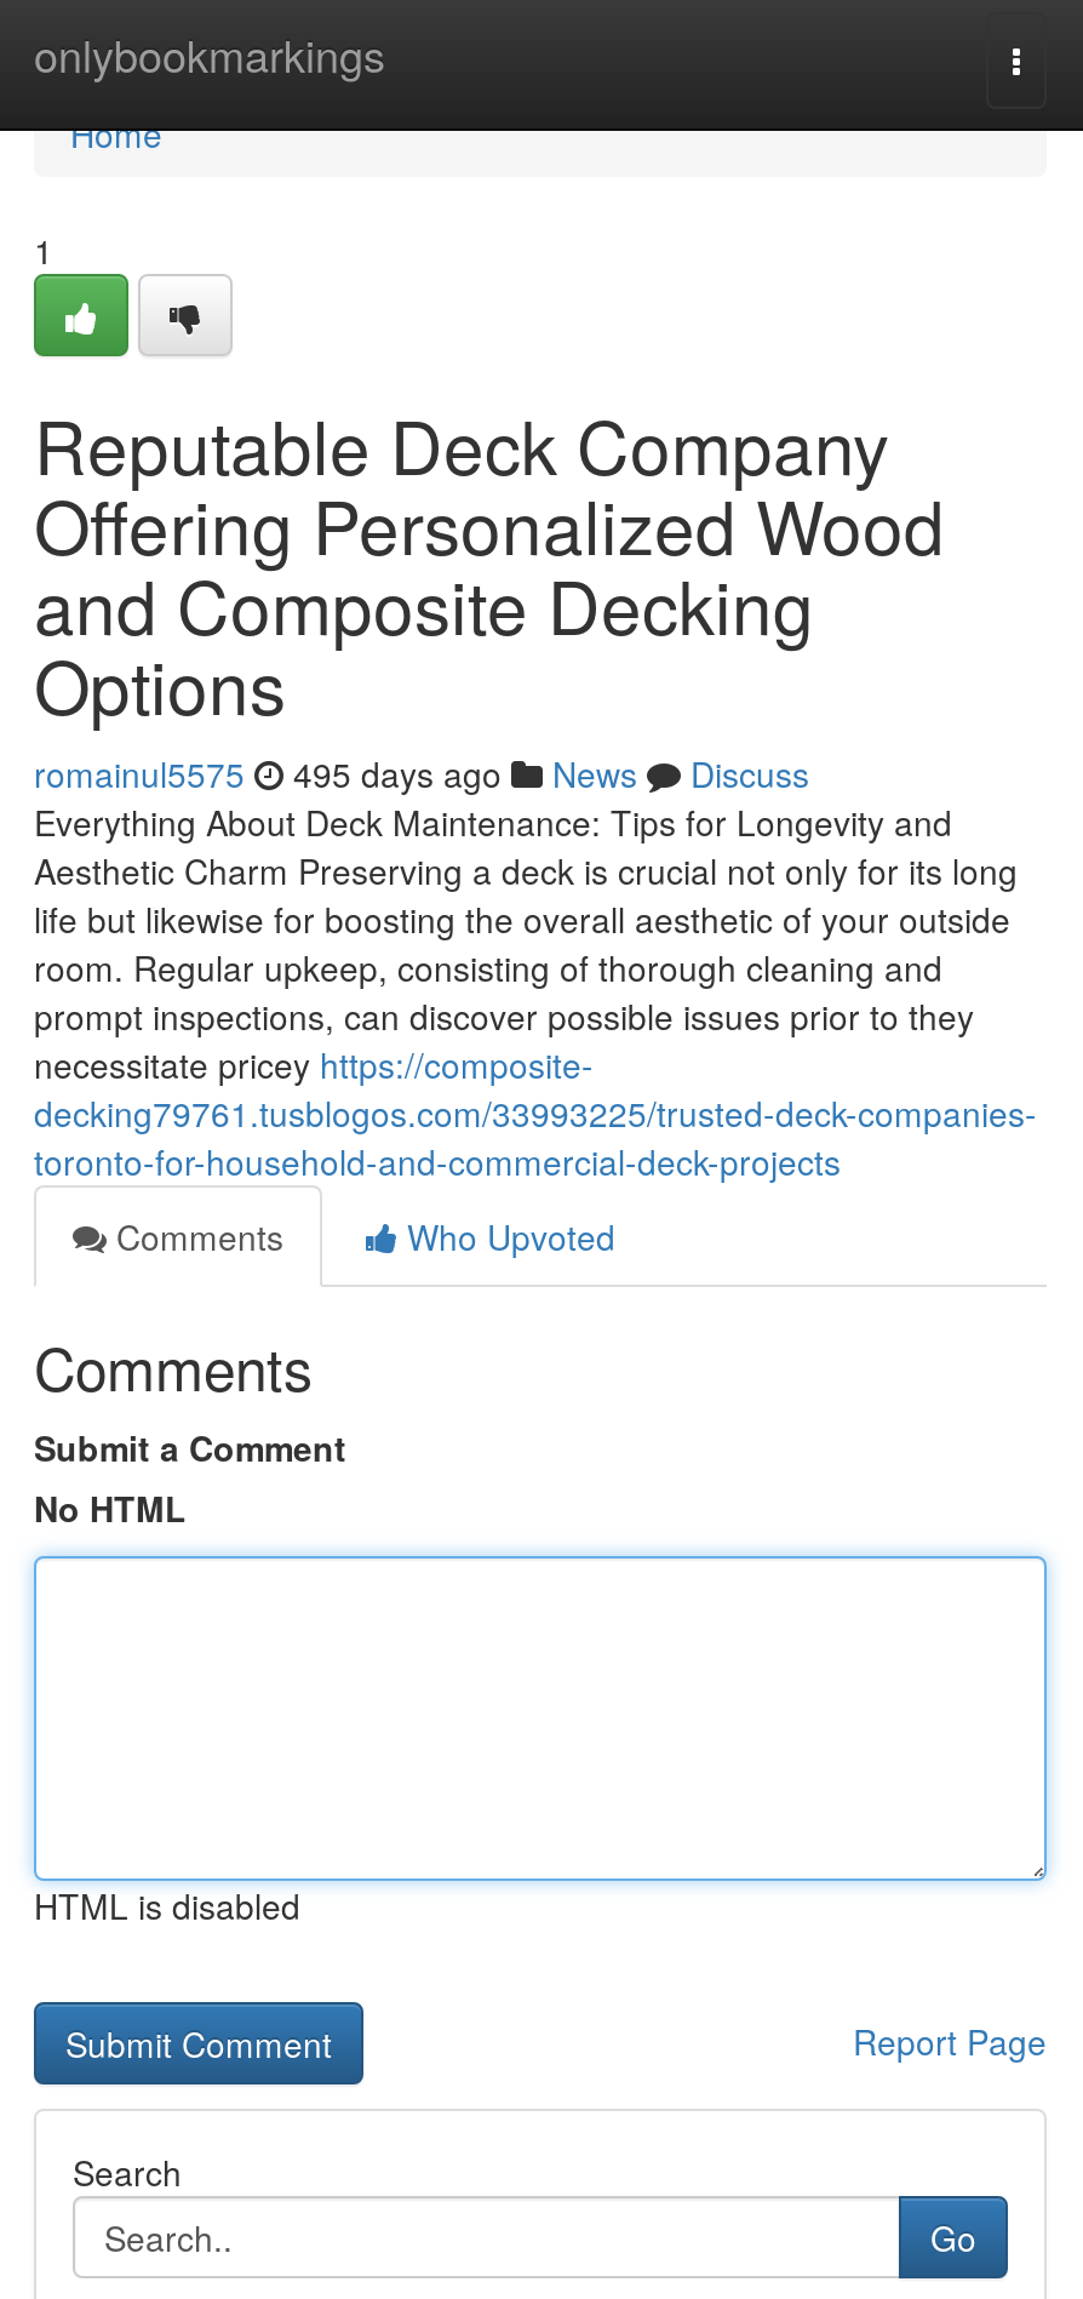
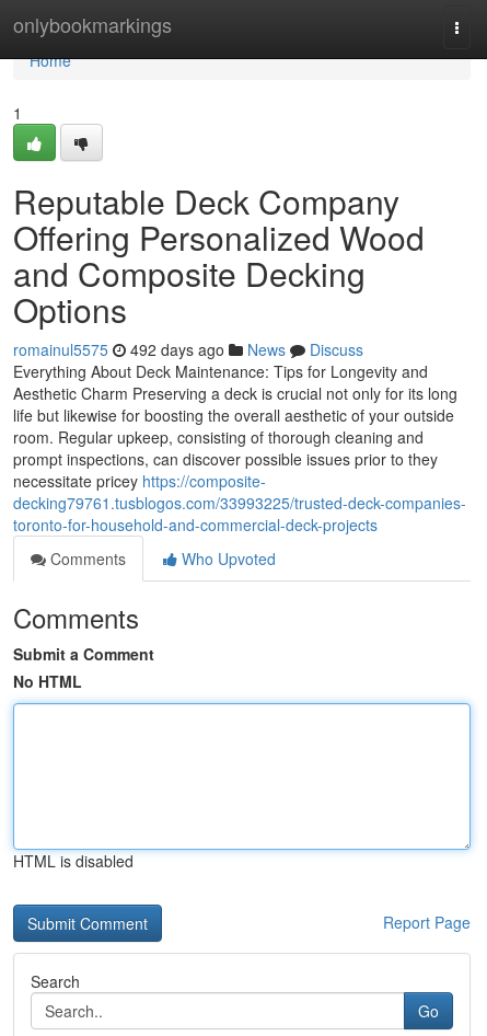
[34,749,809,797] romainul5575 495 days ago News Discuss -> [13,338,363,360] romainul5575 492 days ago News Discuss

